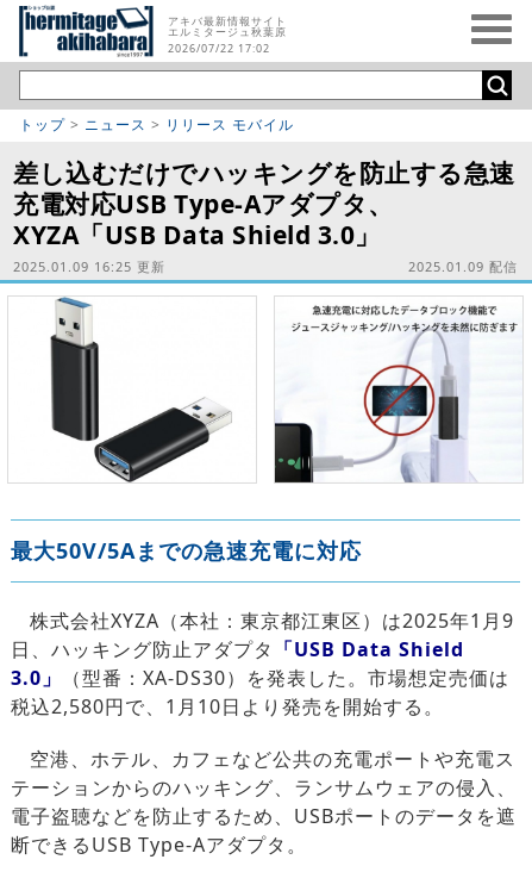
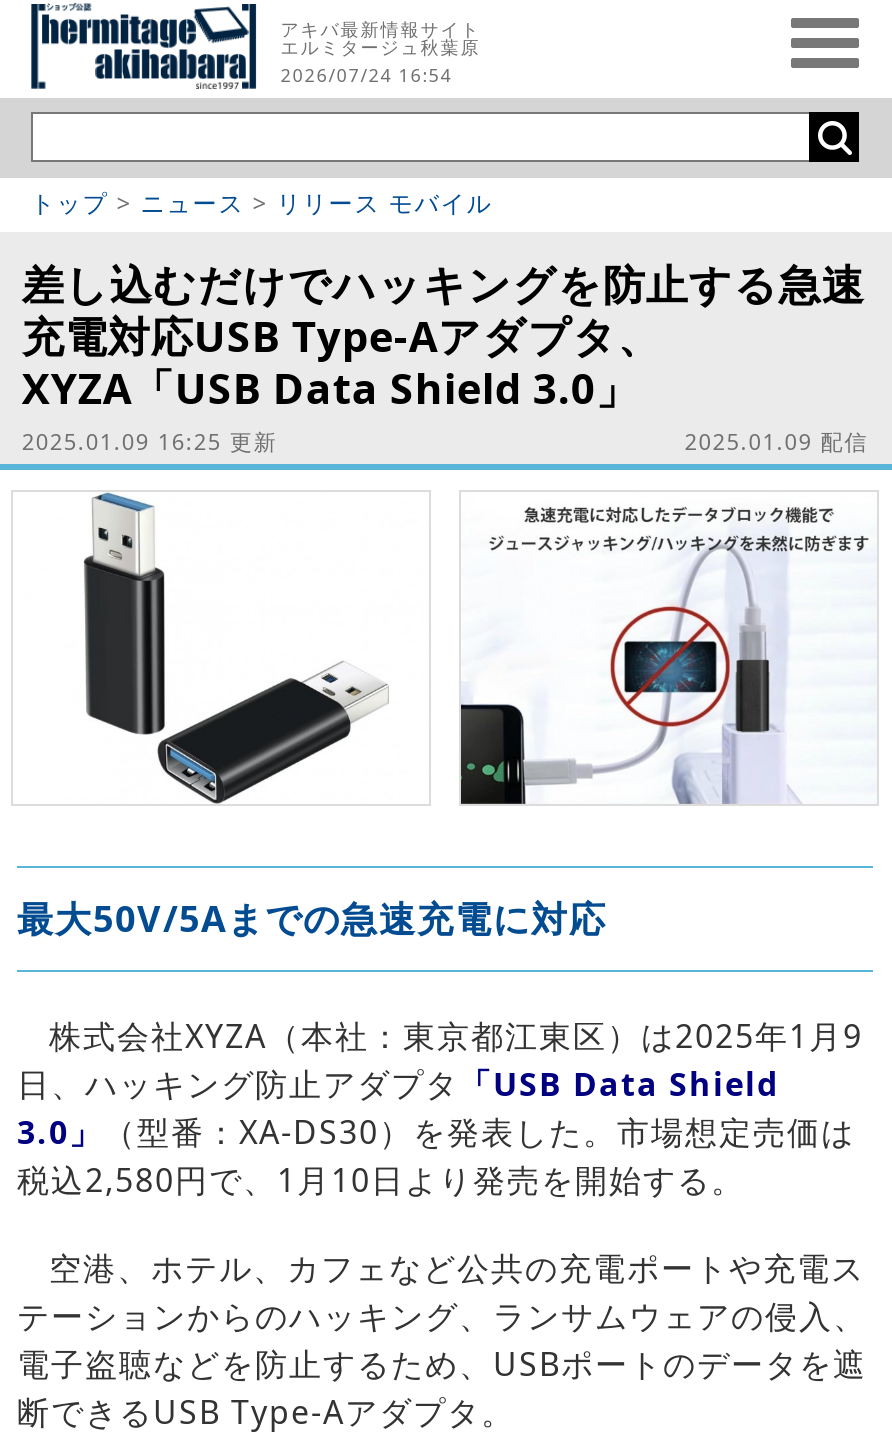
[168,41,270,56] 2026/07/22 17:02 -> [281,62,453,88] 2026/07/24 16:54

